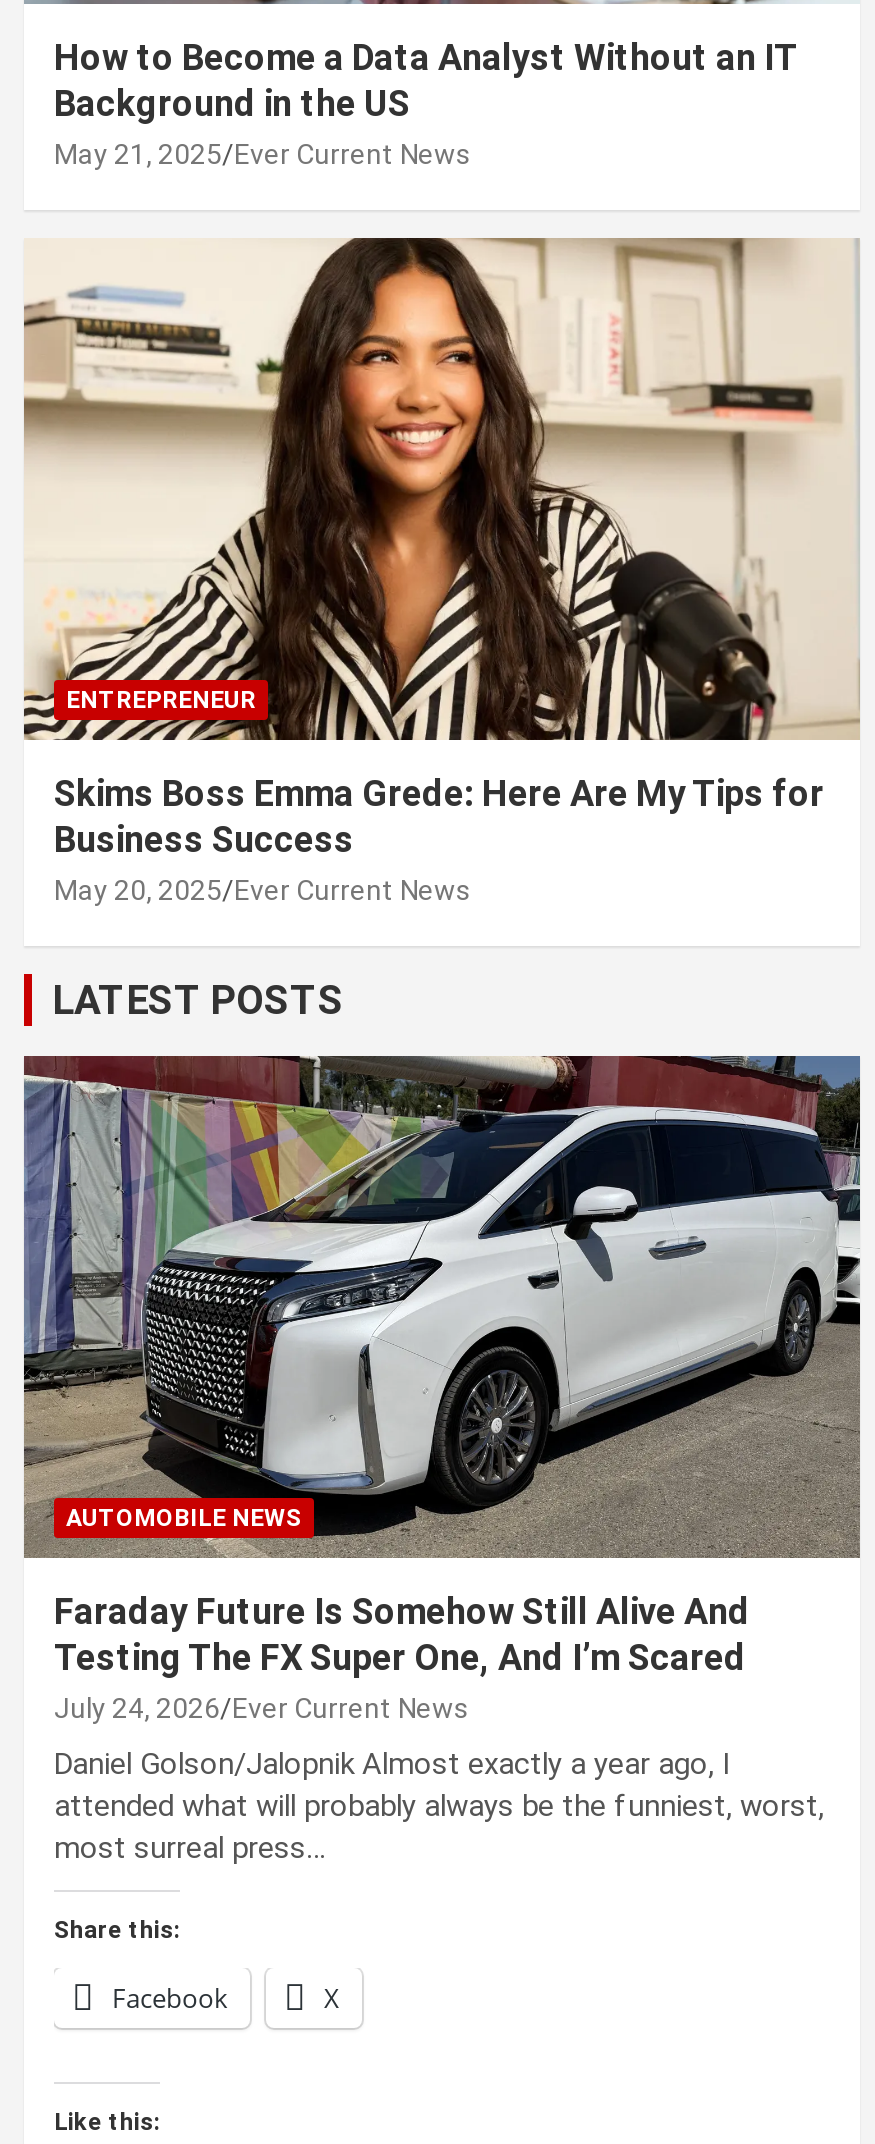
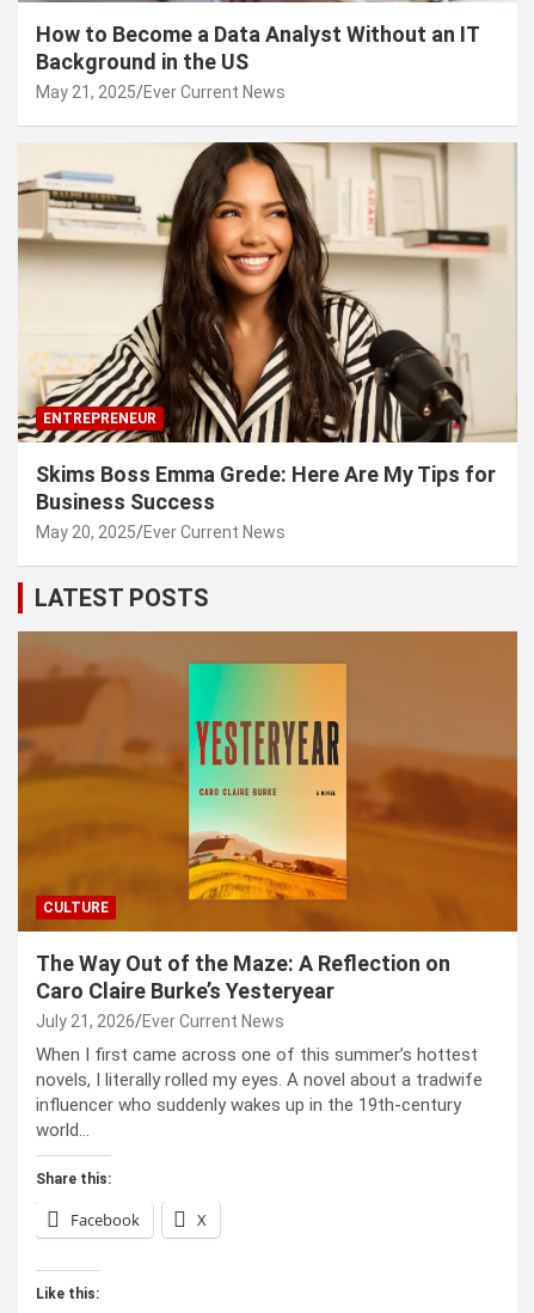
[22,1054,862,1558] [image] | AUTOMOBILE NEWS -> [17,630,518,933] [image] | CULTURE
[54,1589,750,1723] Faraday Future Is Somehow Still Alive And | Testing The FX Super One, And I’m Scared | July 24, 2026 Ever Current News -> [36,950,450,1030] The Way Out of the Maze: A Reflection on | Caro Claire Burke’s Yesteryear | July 21, 2026 Ever Current News
[54,1745,824,1865] Daniel Golson/Jalopnik Almost exactly a year ago, I | attended what will probably always be the funniest, worst, | most surreal press… -> [36,1044,483,1140] When I first came across one of this summer’s hottest | novels, I literally rolled my eyes. A novel about a tradwife | influencer who suddenly wakes up in the 19th-century | world…

